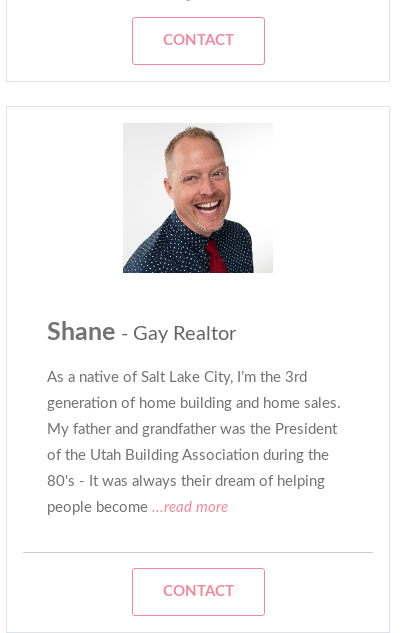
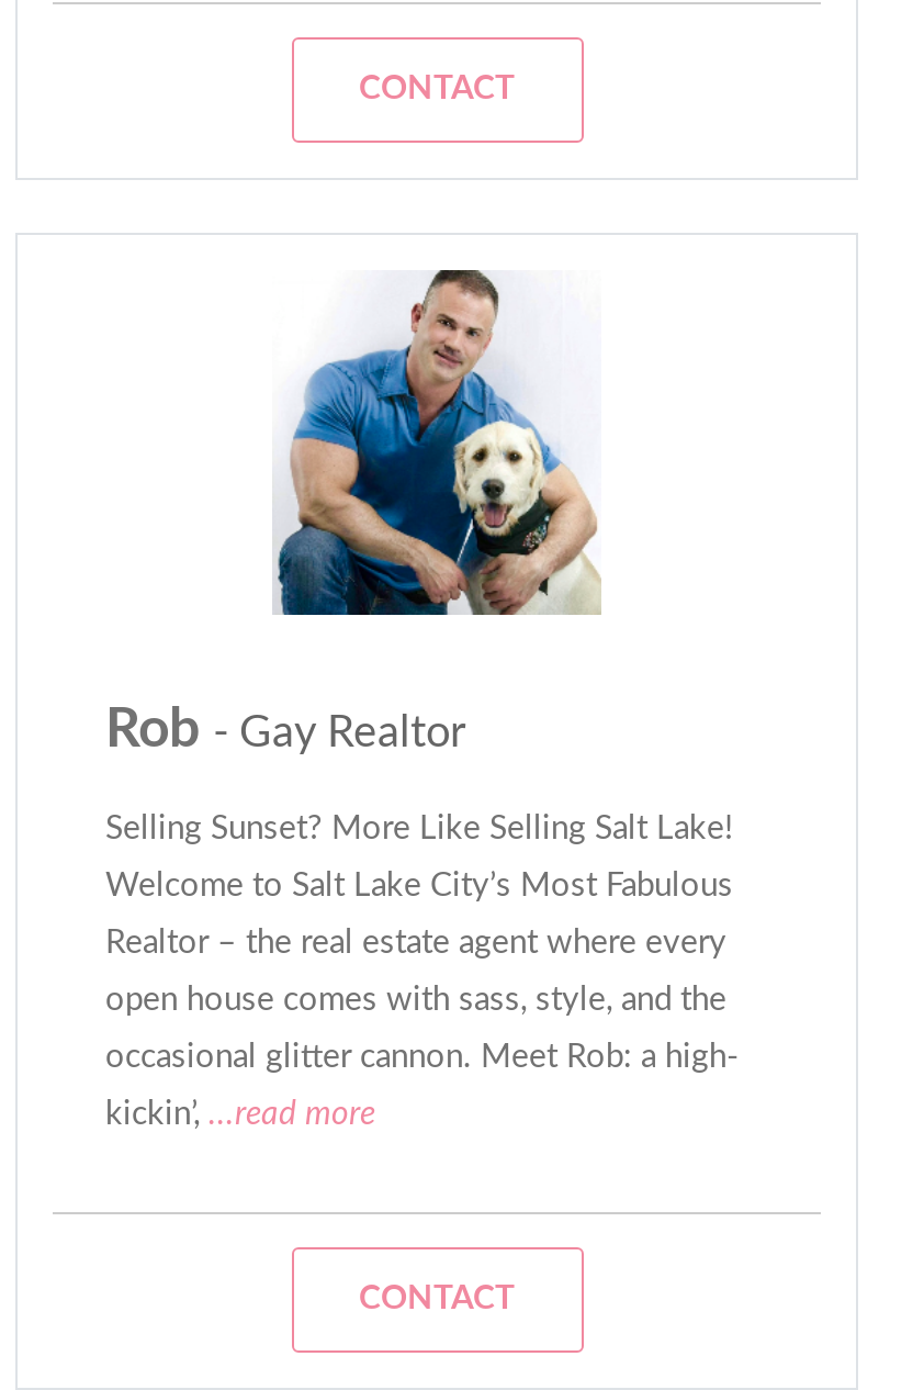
[122,123,272,280] [image] -> [272,268,601,617] [image]
[47,320,236,345] Shane - Gay Realtor -> [105,703,465,758] Rob - Gay Realtor
[47,370,307,385] As a native of Salt Lake City, I’m the 3rd -> [105,813,733,846] Selling Sunset? More Like Selling Salt Lake!
[47,396,341,411] generation of home building and home sales. -> [105,870,733,903] Welcome to Salt Lake City’s Most Fabulous
[47,422,337,437] My father and grandfather was the President -> [105,927,726,960] Realtor – the real estate agent where every
[47,448,329,463] of the Utah Building Association during the -> [105,984,726,1017] open house comes with sass, style, and the
[47,474,325,489] 80's - It was always their dream of helping -> [105,1041,740,1074] occasional glitter cannon. Meet Rob: a high-
[47,500,228,515] people become...read more -> [105,1098,375,1131] kickin’,...read more

